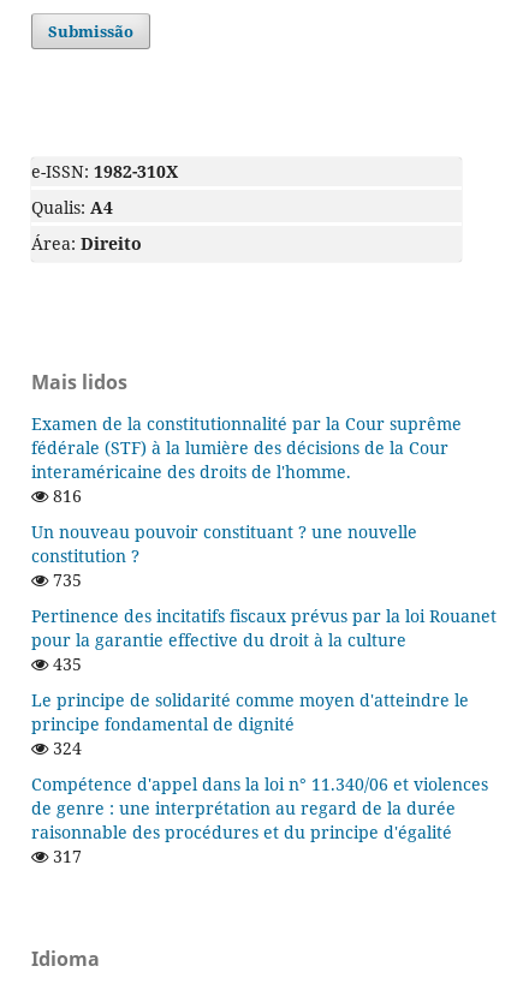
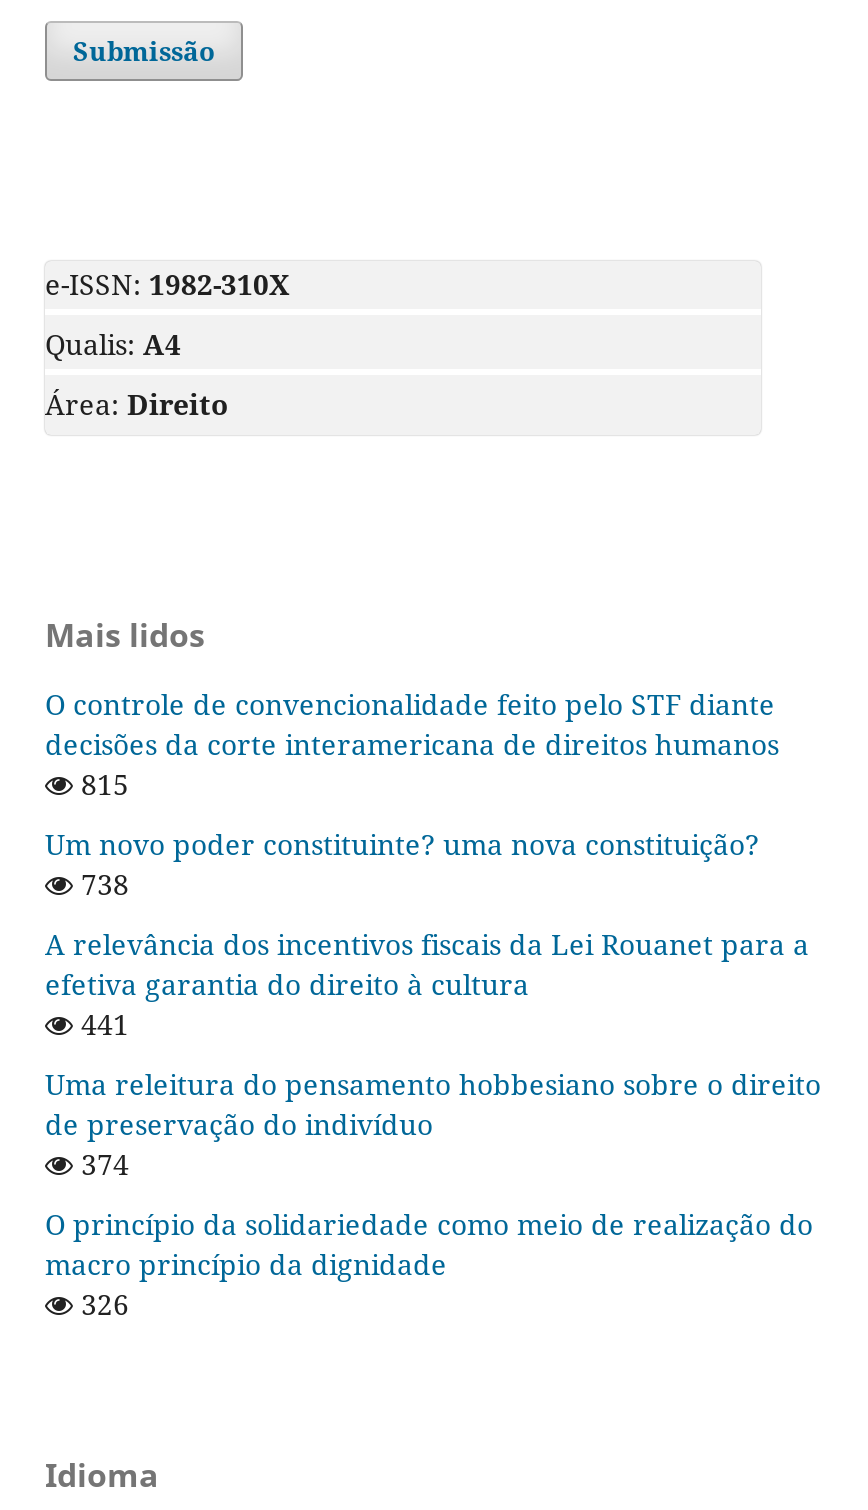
[31,412,462,507] Examen de la constitutionnalité par la Cour suprême | fédérale (STF) à la lumière des décisions de la Cour | interaméricaine des droits de l'homme. | 816 -> [45,685,779,803] O controle de convencionalidade feito pelo STF diante | decisões da corte interamericana de direitos humanos | 815
[31,520,417,591] Un nouveau pouvoir constituant ? une nouvelle | constitution ? | 735 -> [45,825,759,903] Um novo poder constituinte? uma nova constituição? | 738
[31,604,497,675] Pertinence des incitatifs fiscaux prévus par la loi Rouanet | pour la garantie effective du droit à la culture | 435 -> [45,925,809,1043] A relevância dos incentivos fiscais da Lei Rouanet para a | efetiva garantia do direito à cultura | 441
[31,689,469,759] Le principe de solidarité comme moyen d'atteindre le | principe fondamental de dignité | 324 -> [45,1065,821,1183] Uma releitura do pensamento hobbesiano sobre o direito | de preservação do indivíduo | 374
[31,773,488,867] Compétence d'appel dans la loi n° 11.340/06 et violences | de genre : une interprétation au regard de la durée | raisonnable des procédures et du principe d'égalité | 317 -> [45,1205,813,1323] O princípio da solidariedade como meio de realização do | macro princípio da dignidade | 326

